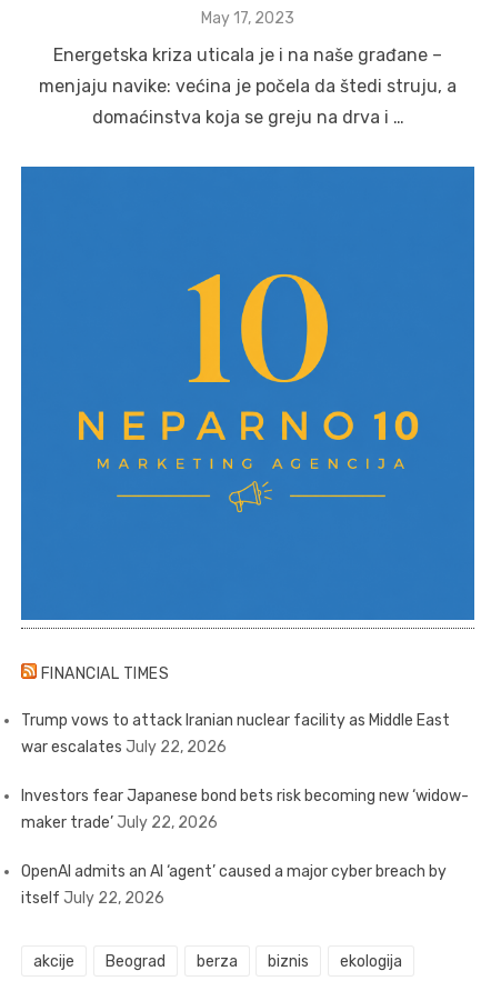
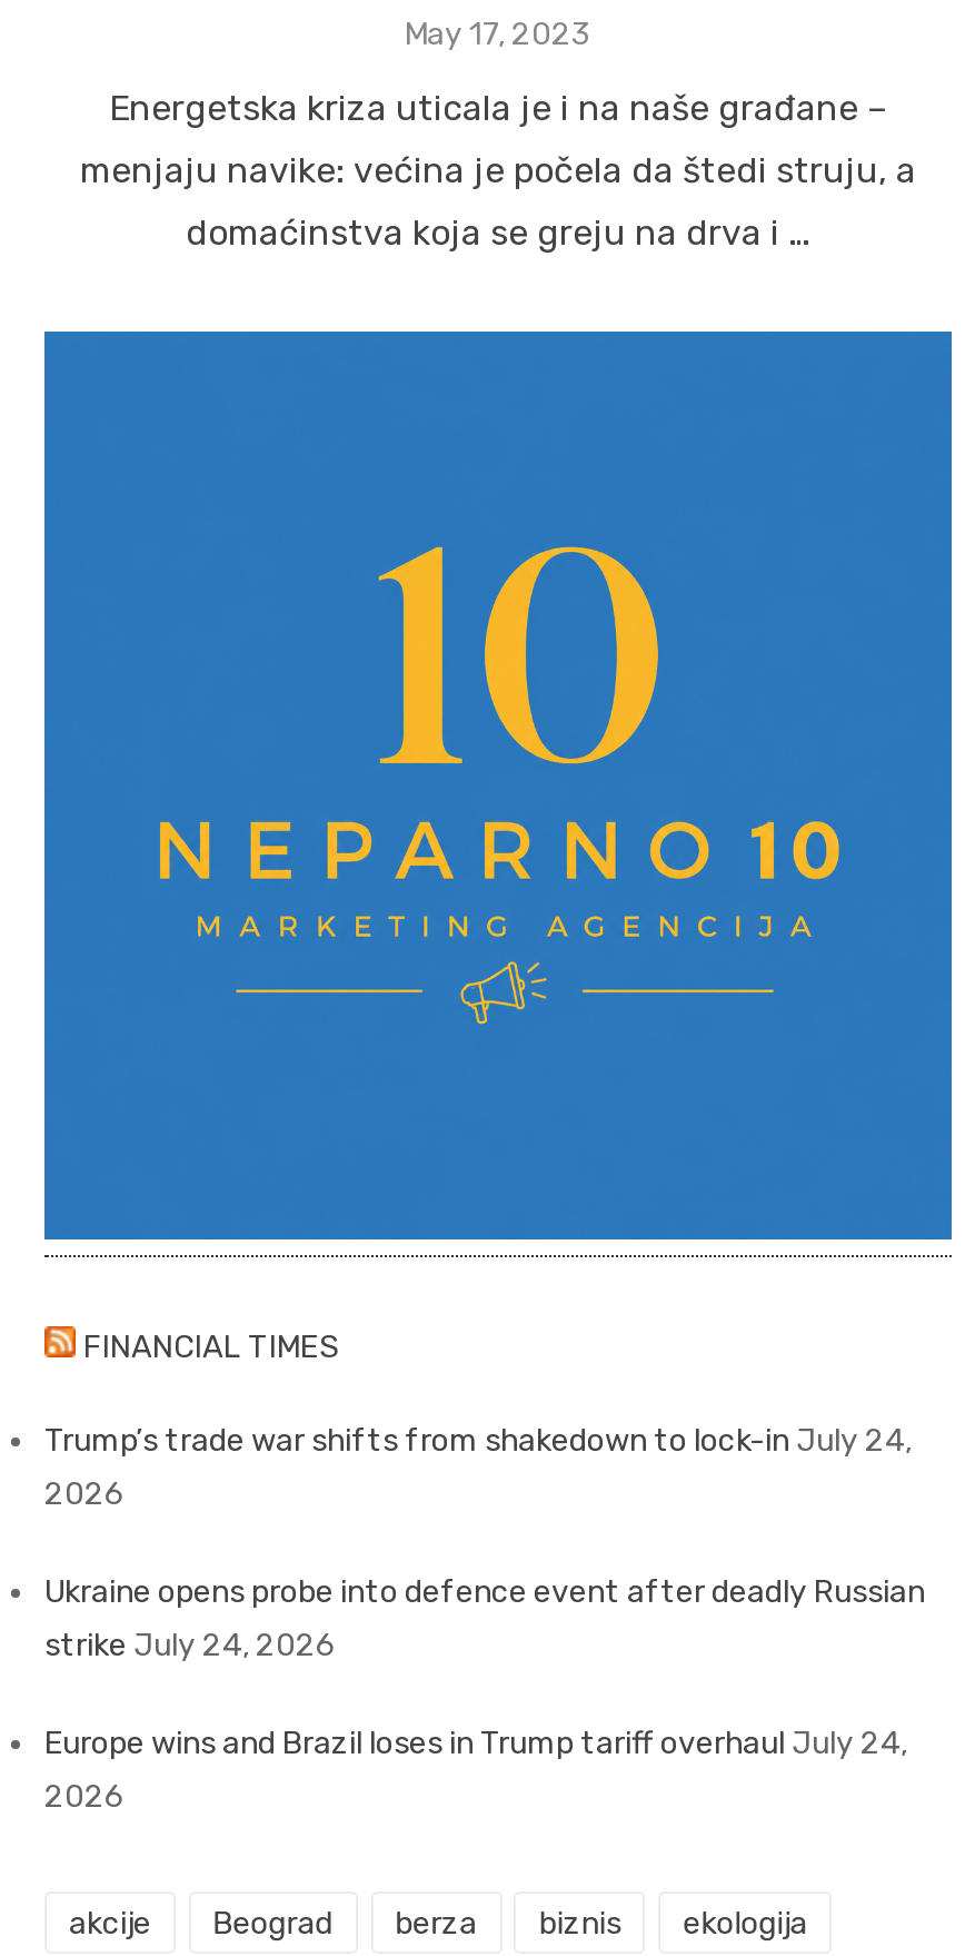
[21,711,450,757] Trump vows to attack Iranian nuclear facility as Middle East | war escalates July 22, 2026 -> [44,1422,912,1513] Trump’s trade war shifts from shakedown to lock-in July 24, | 2026
[21,787,469,832] Investors fear Japanese bond bets risk becoming new ‘widow- | maker trade’ July 22, 2026 -> [44,1573,925,1664] Ukraine opens probe into defence event after deadly Russian | strike July 24, 2026
[21,862,447,908] OpenAI admits an AI ‘agent’ caused a major cyber breach by | itself July 22, 2026 -> [44,1725,907,1816] Europe wins and Brazil loses in Trump tariff overhaul July 24, | 2026

